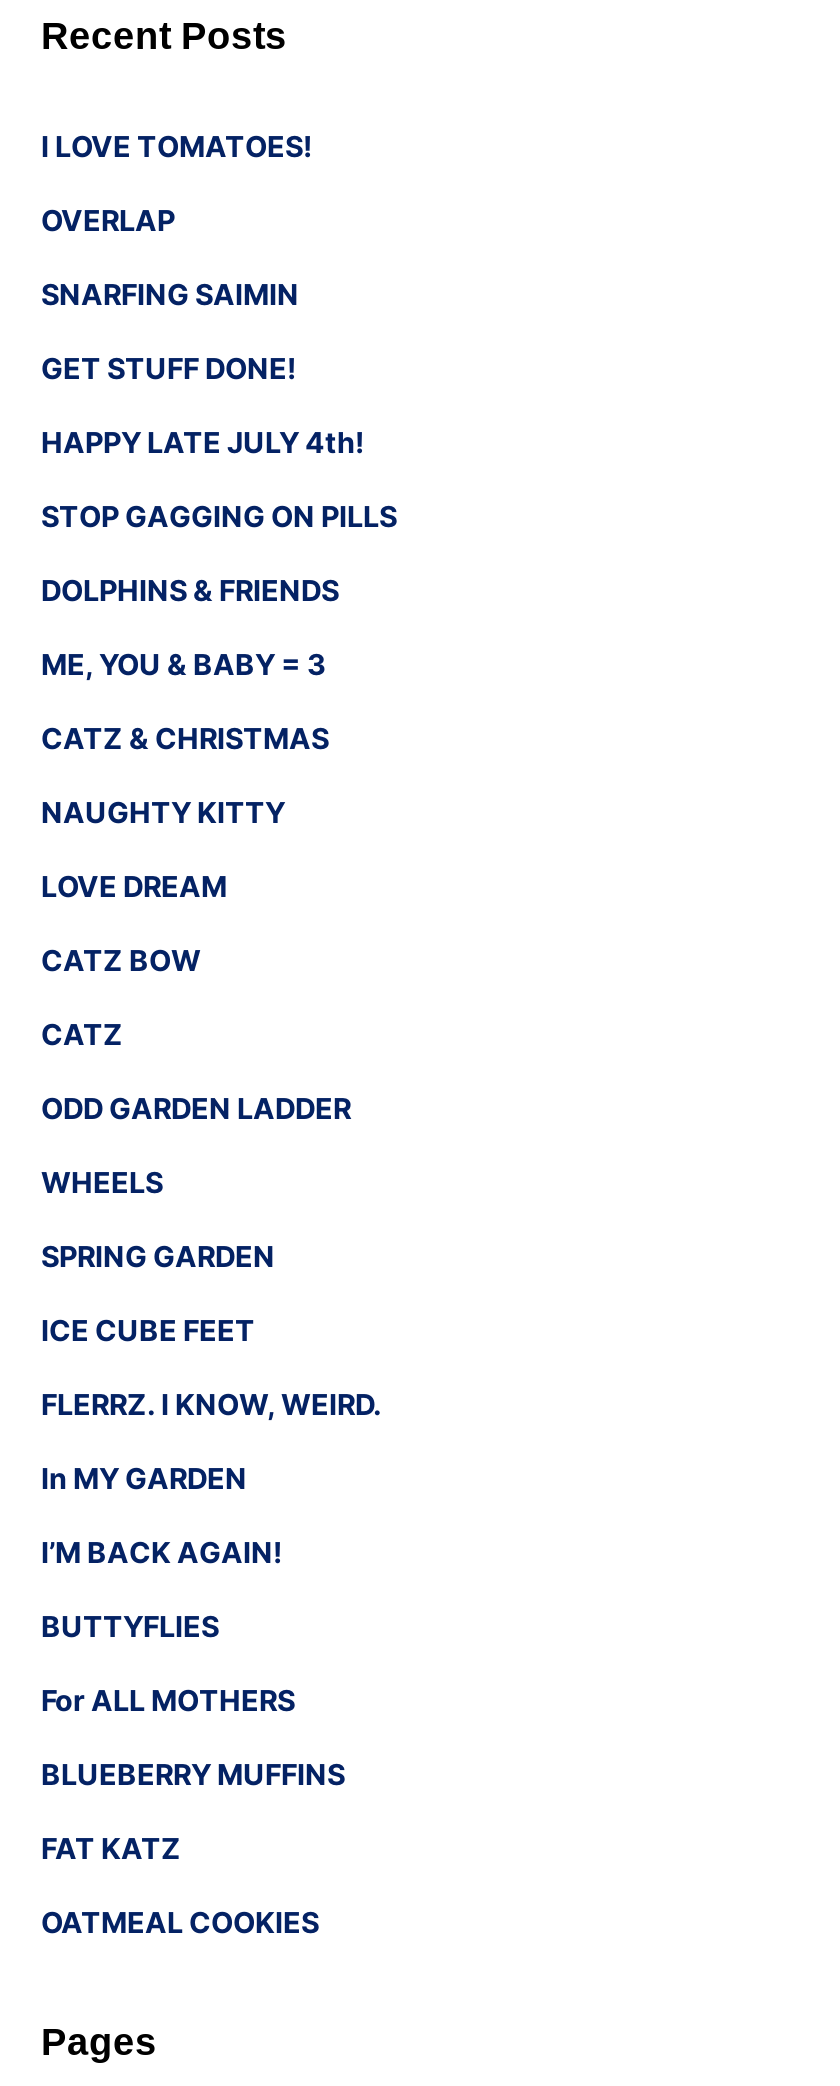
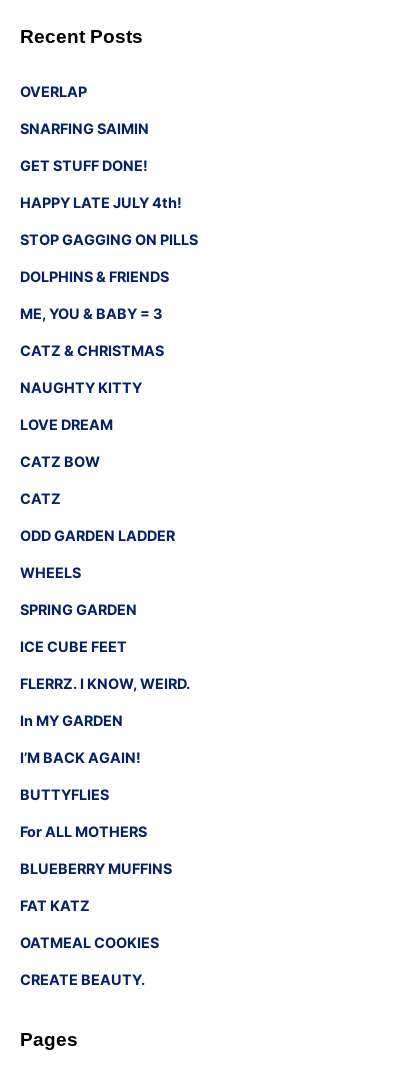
[41,129,313,163] I LOVE TOMATOES! -> none
moved [41,203,397,1939] -> [20,83,198,951]: OVERLAP | SNARFING SAIMIN | GET STUFF DONE! | ... | FAT KATZ | OATMEAL COOKIES
none -> [20,971,145,988] CREATE BEAUTY.

